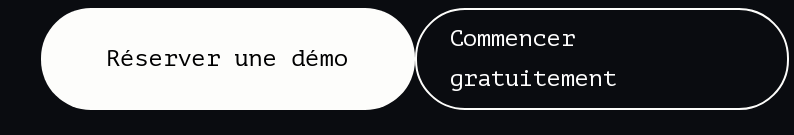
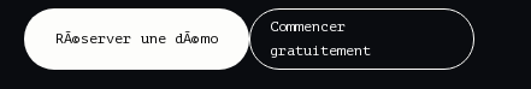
[106,44,348,72] Réserver une démo -> [55,30,218,47] RÃ©server une dÃ©mo

